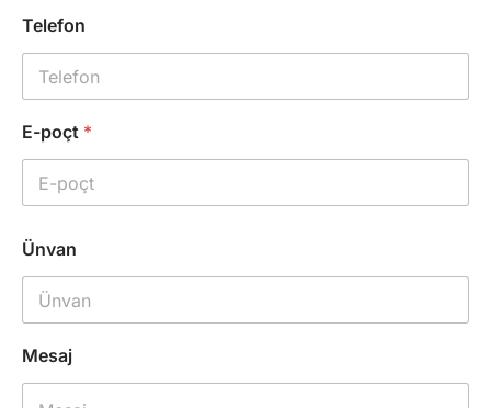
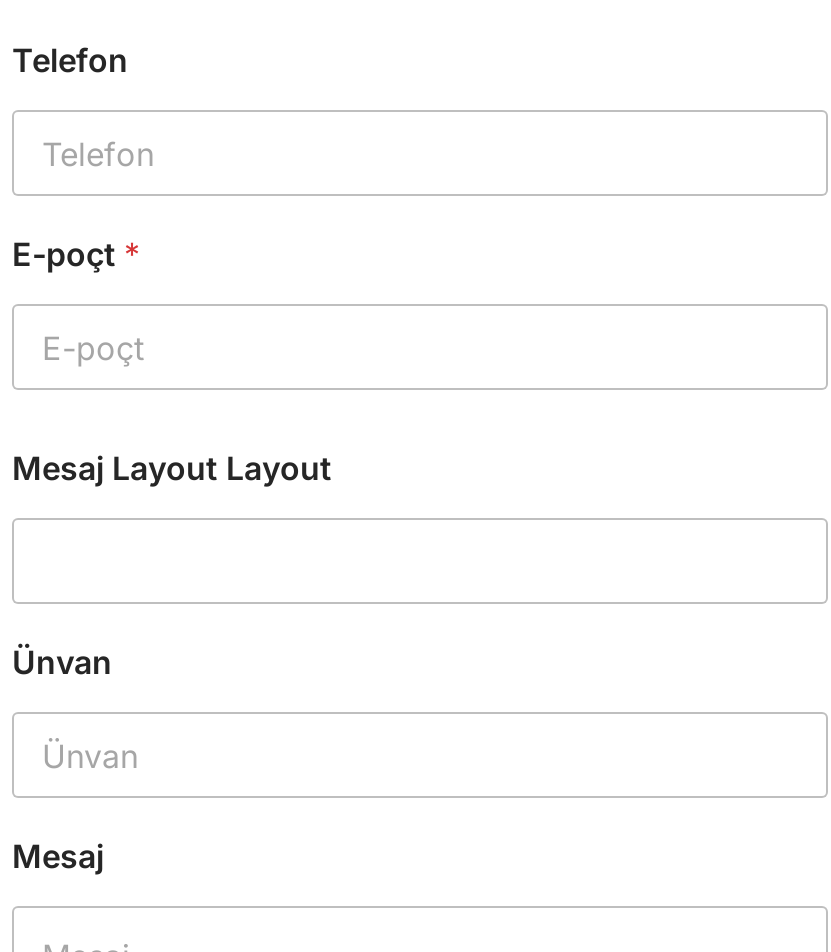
none -> [12,448,332,488] Mesaj Layout Layout

